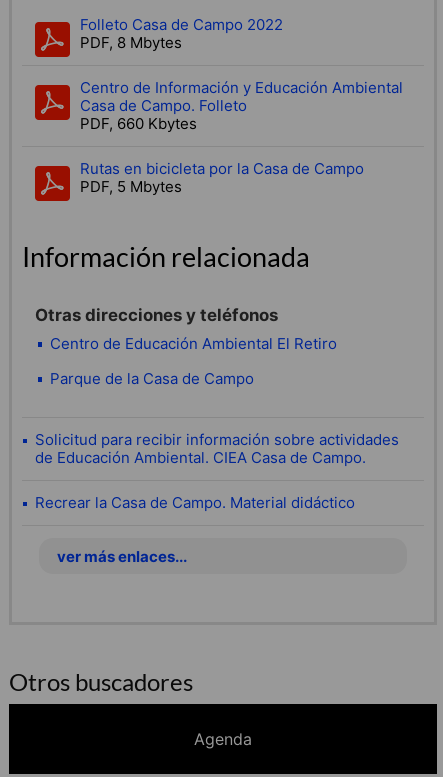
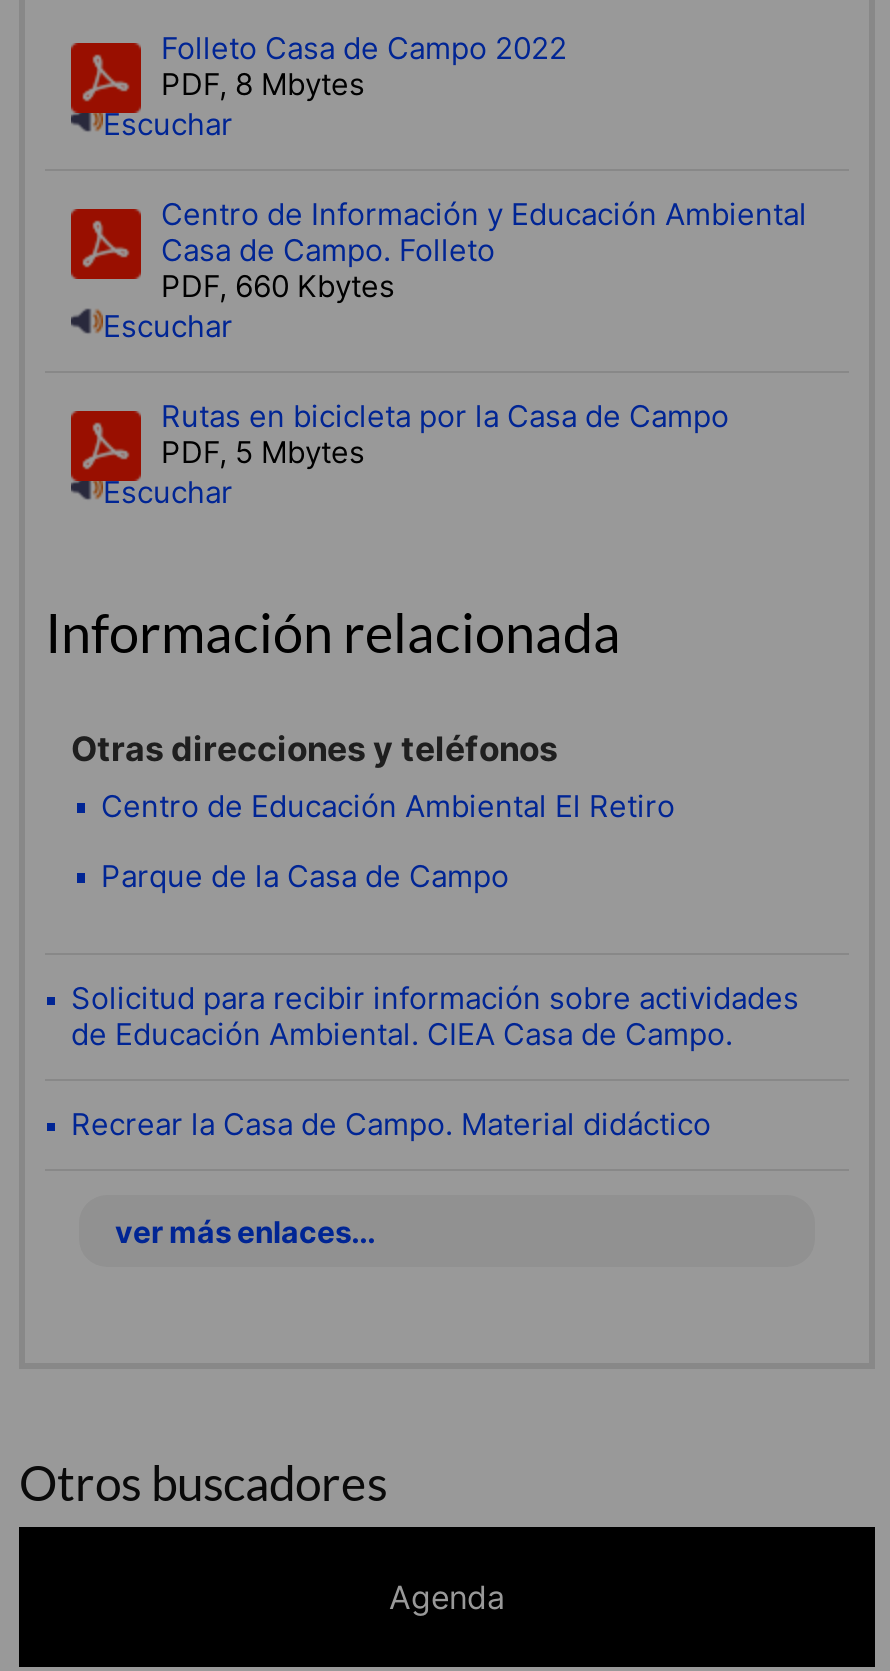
none -> [103,106,233,144] Escuchar
none -> [103,308,233,346] Escuchar
none -> [103,474,233,512] Escuchar

